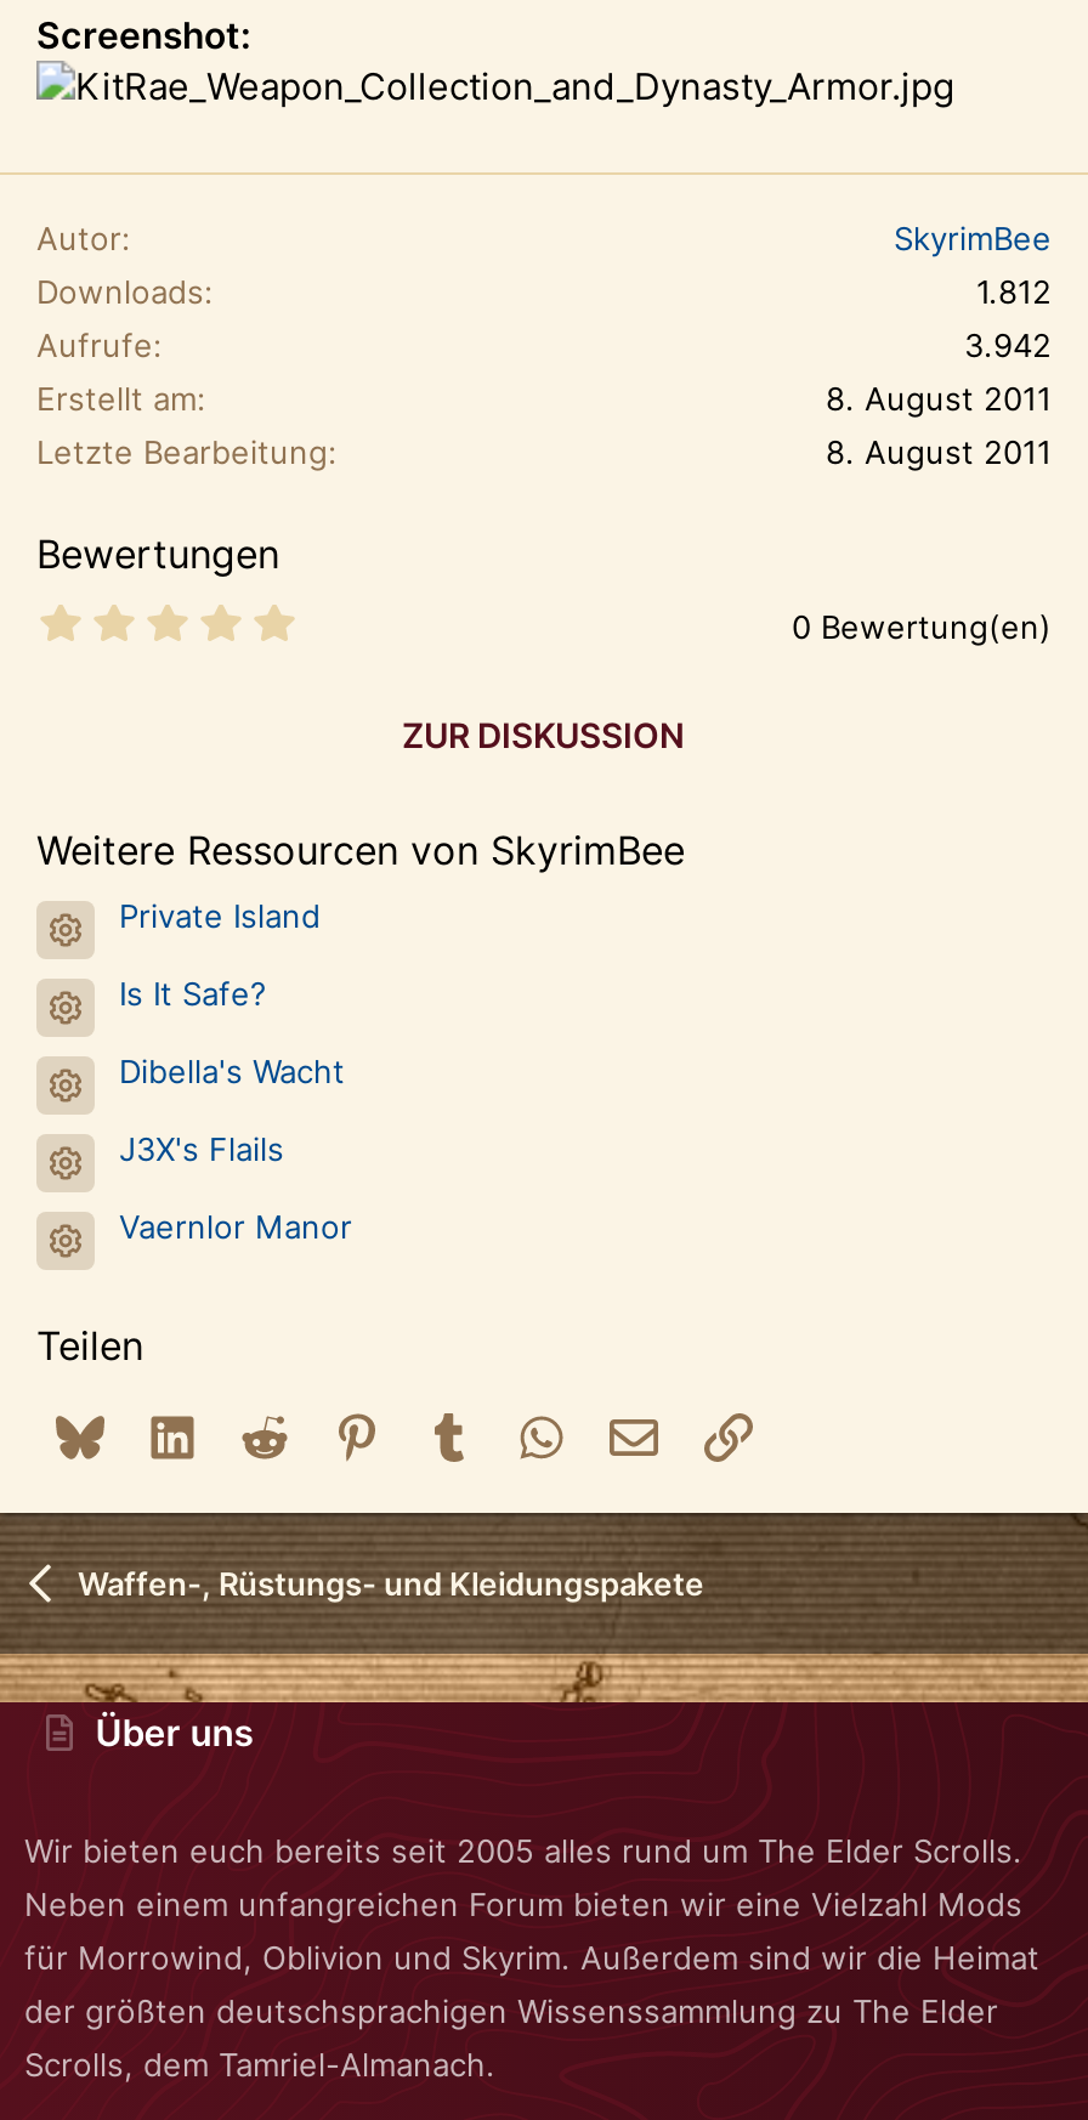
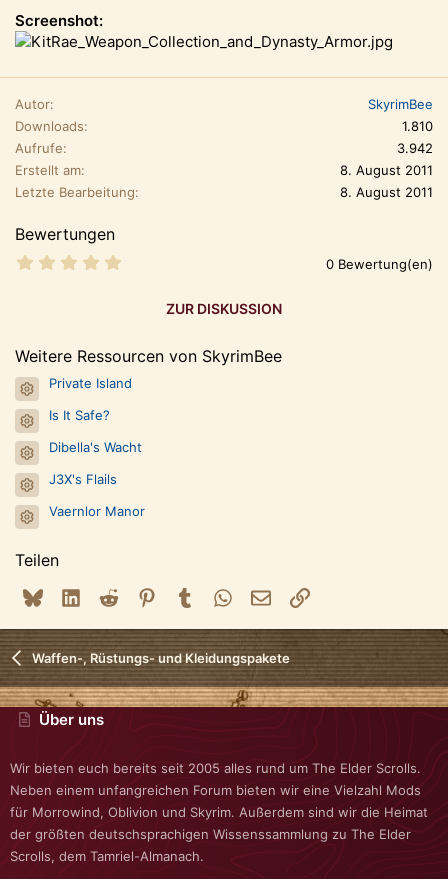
[976,271,1052,310] 1.812 -> [402,118,433,134] 1.810

